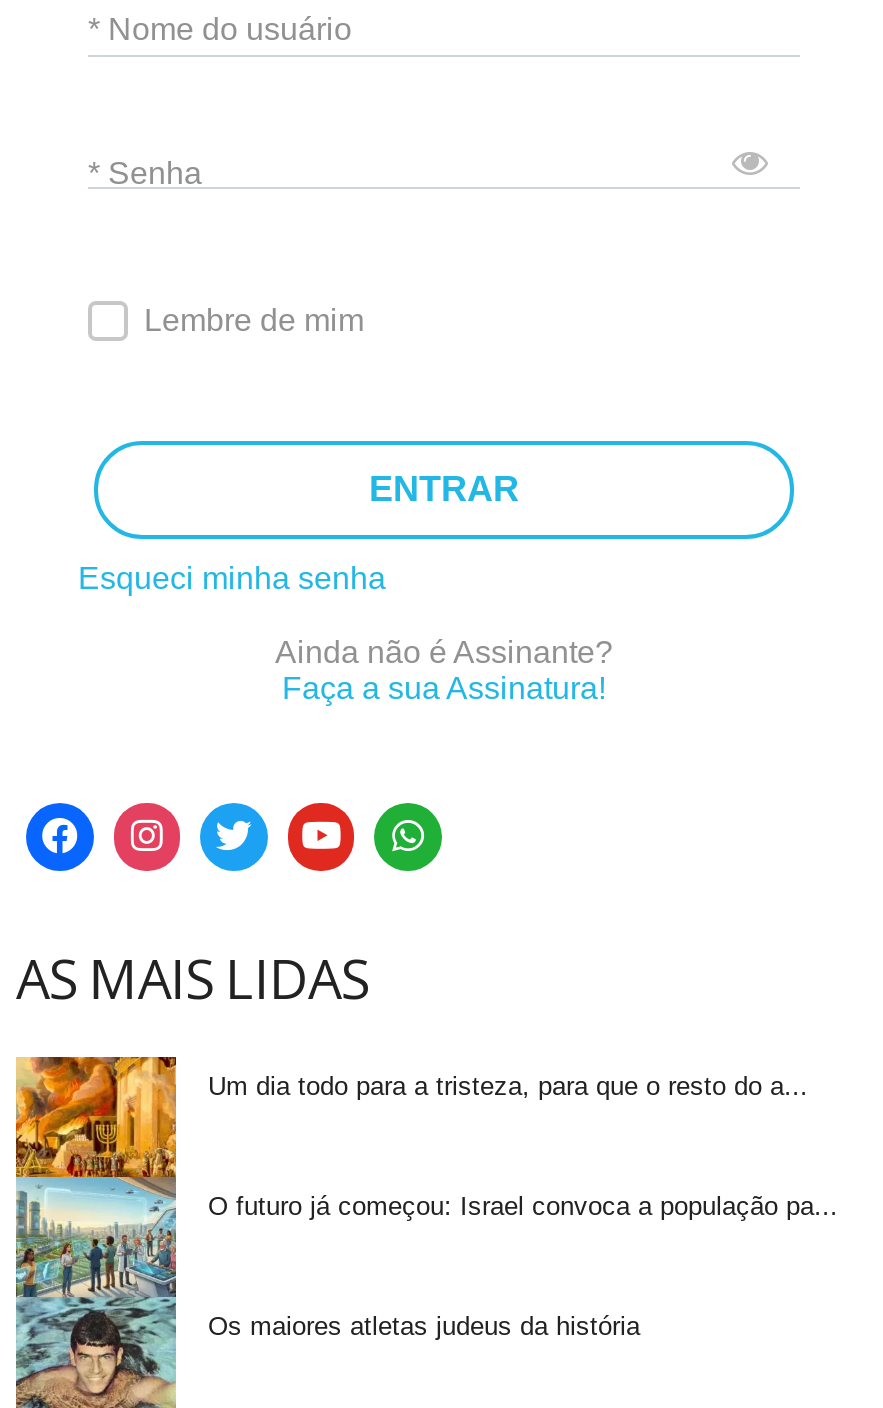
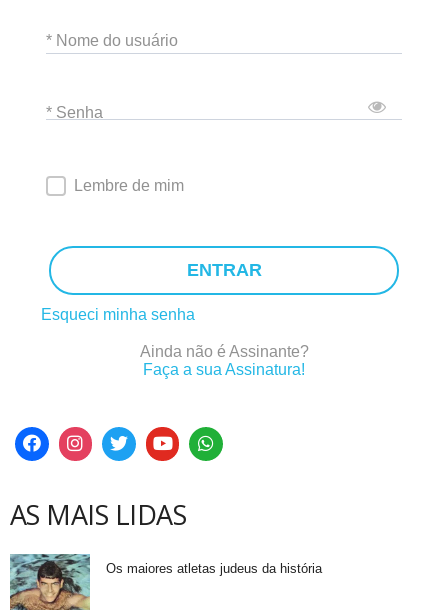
[14,1053,808,1297] [image] | Um dia todo para a tristeza, para que o resto do a... -> none
[208,1191,838,1221] O futuro já começou: Israel convoca a população pa... -> none

